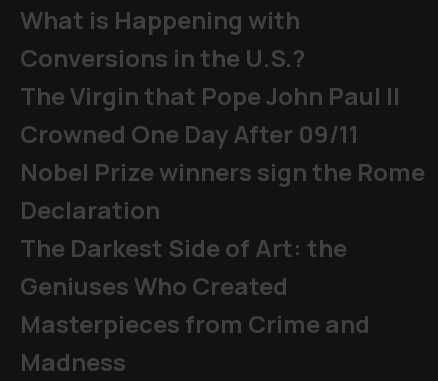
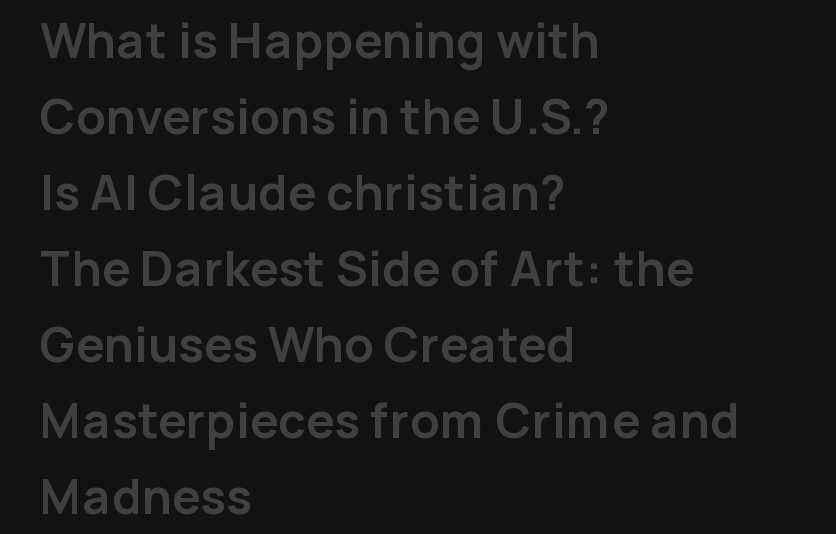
[20,79,425,226] The Virgin that Pope John Paul II | Crowned One Day After 09/11 | Nobel Prize winners sign the Rome | Declaration -> [40,158,566,224] Is AI Claude christian?

